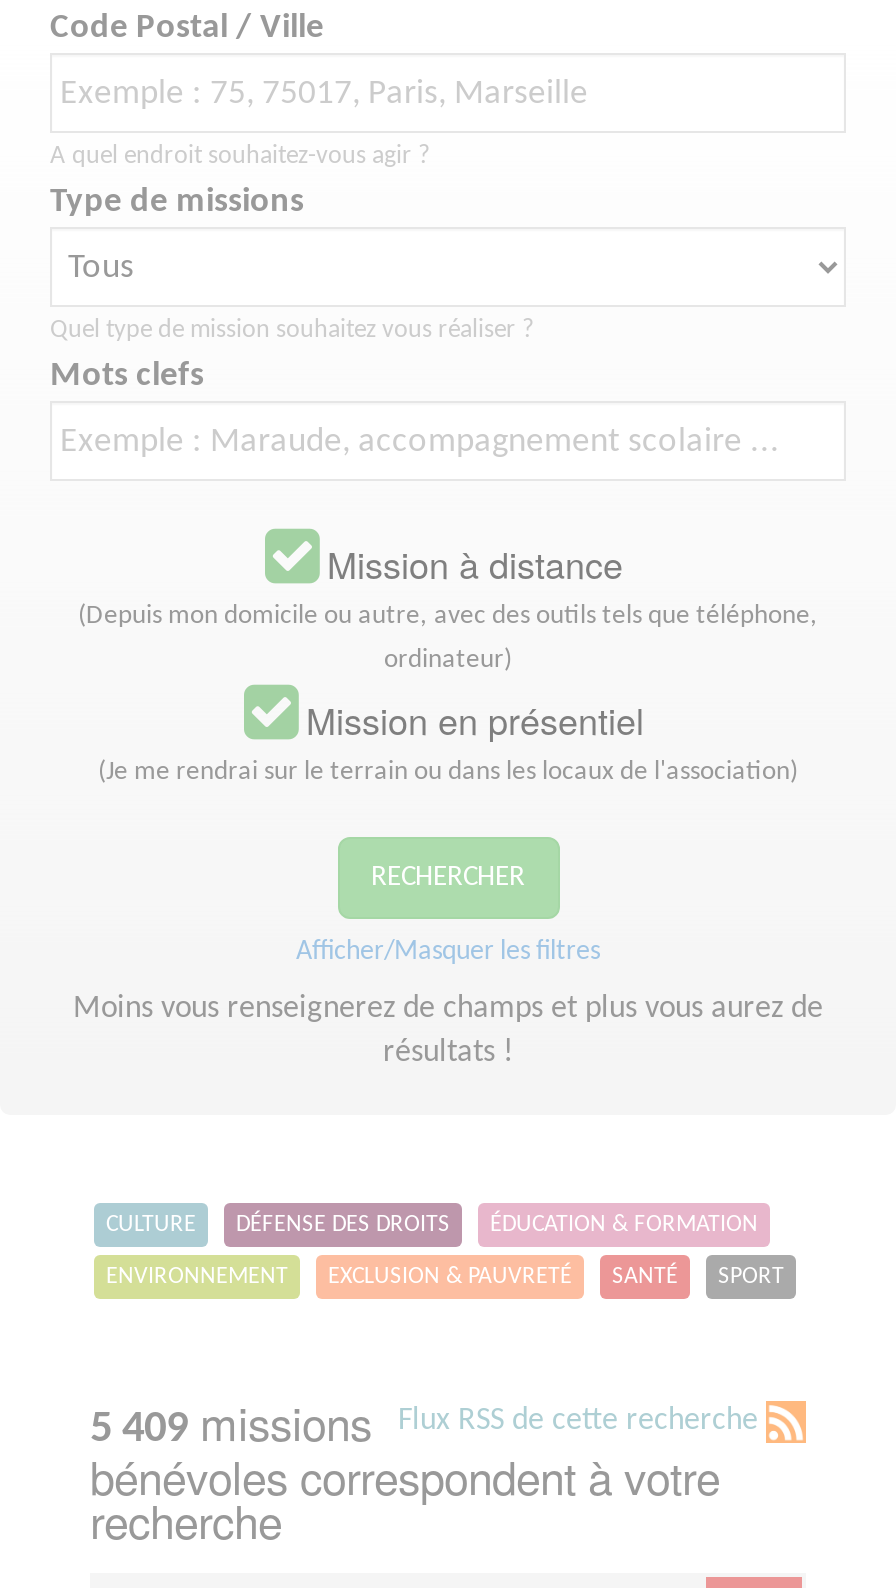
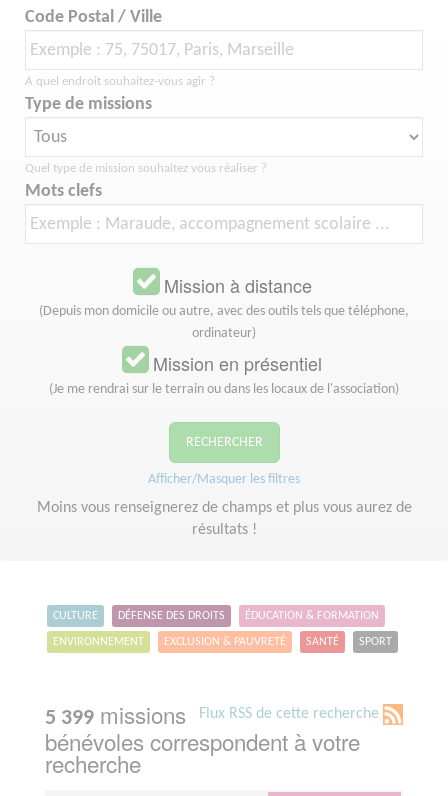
[90,1389,766,1453] 5 409 missions Flux RSS de cette recherche -> [45,698,383,730] 5 399 missions Flux RSS de cette recherche

